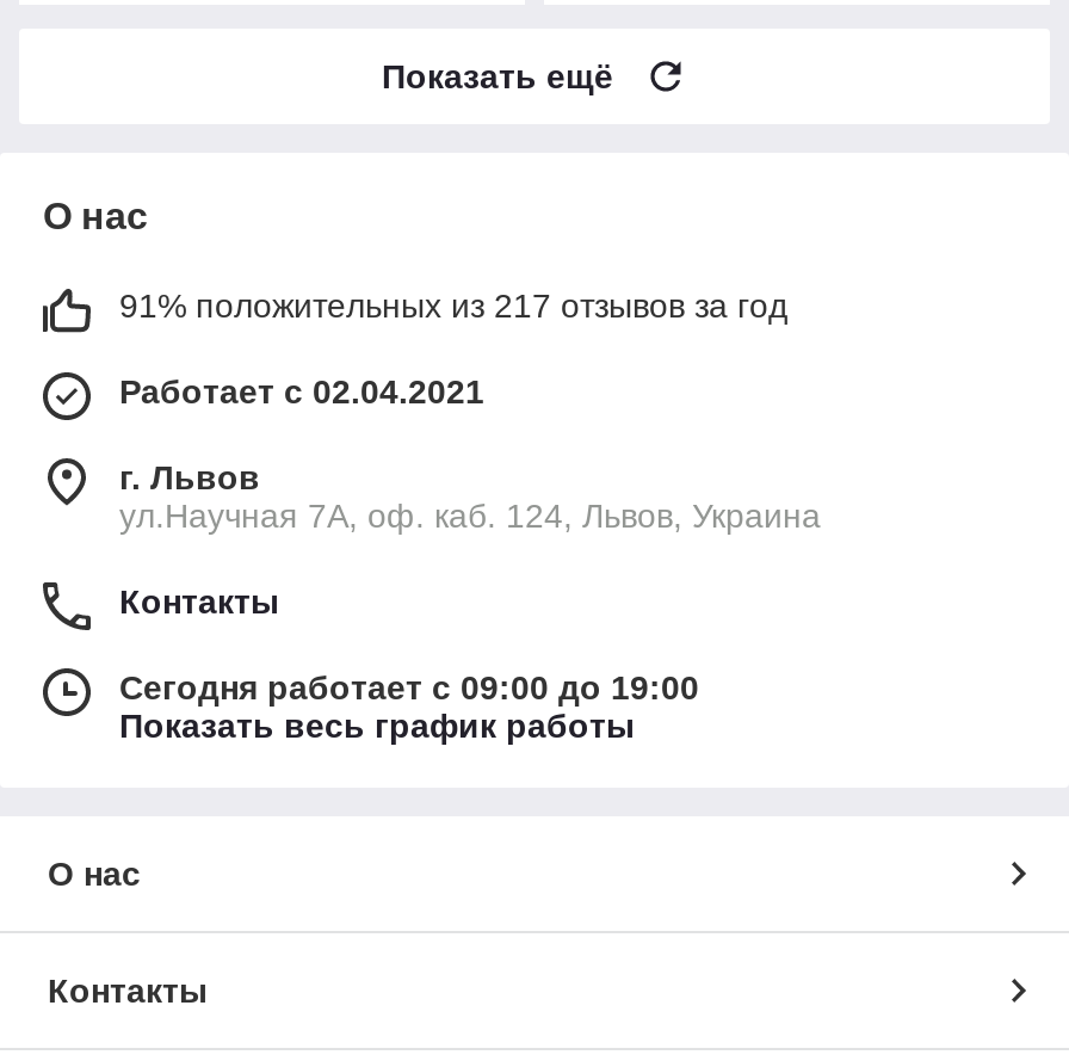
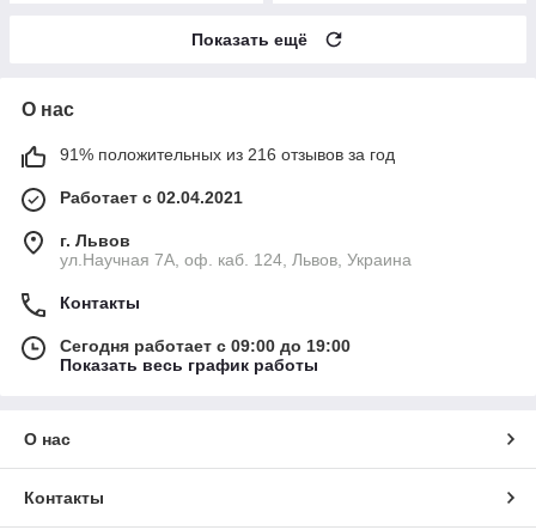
[119,286,787,325] 91% положительных из 217 отзывов за год -> [60,145,395,164] 91% положительных из 216 отзывов за год

